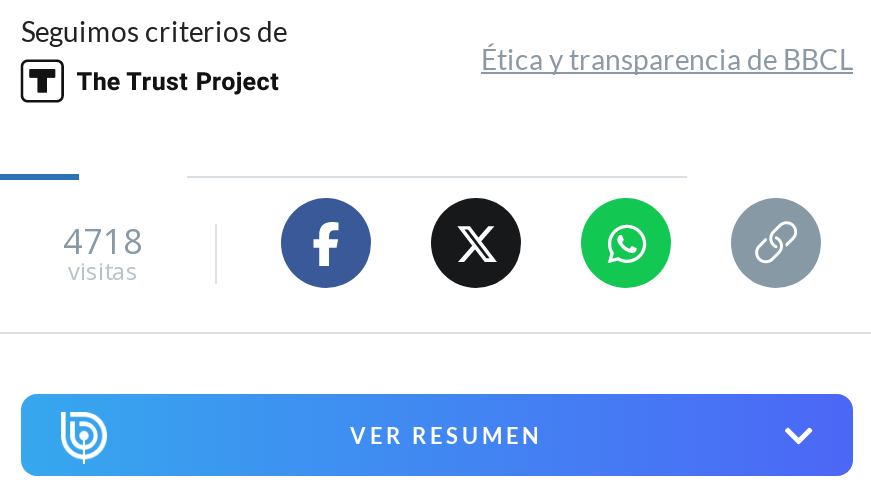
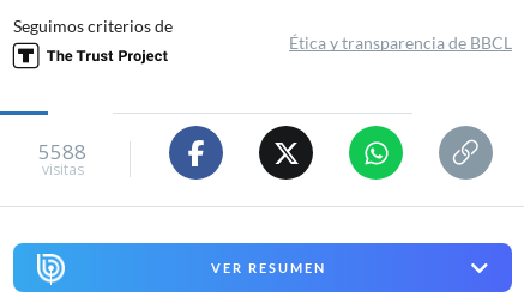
[63,218,143,264] 4718 -> [38,138,86,165] 5588

